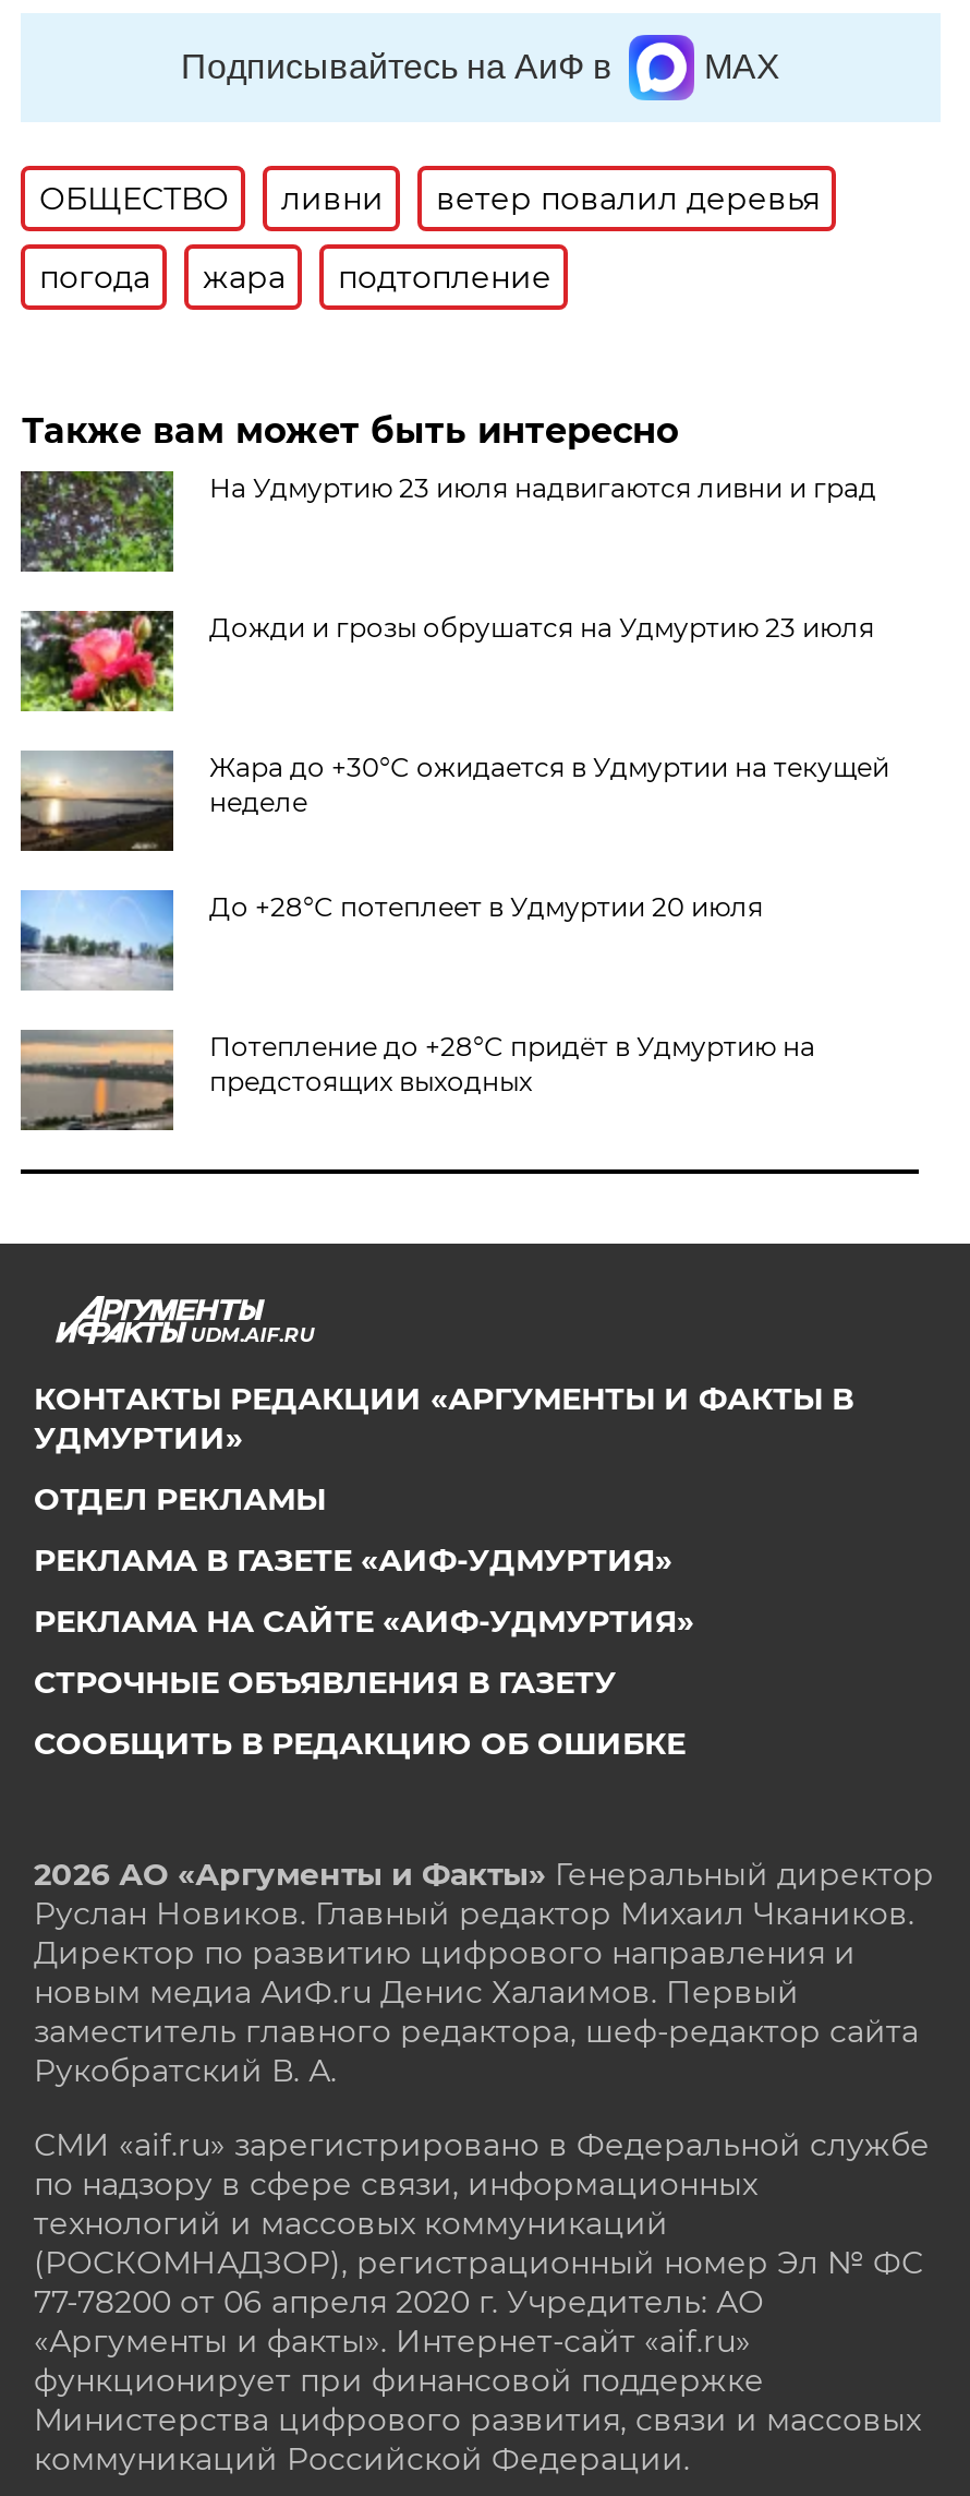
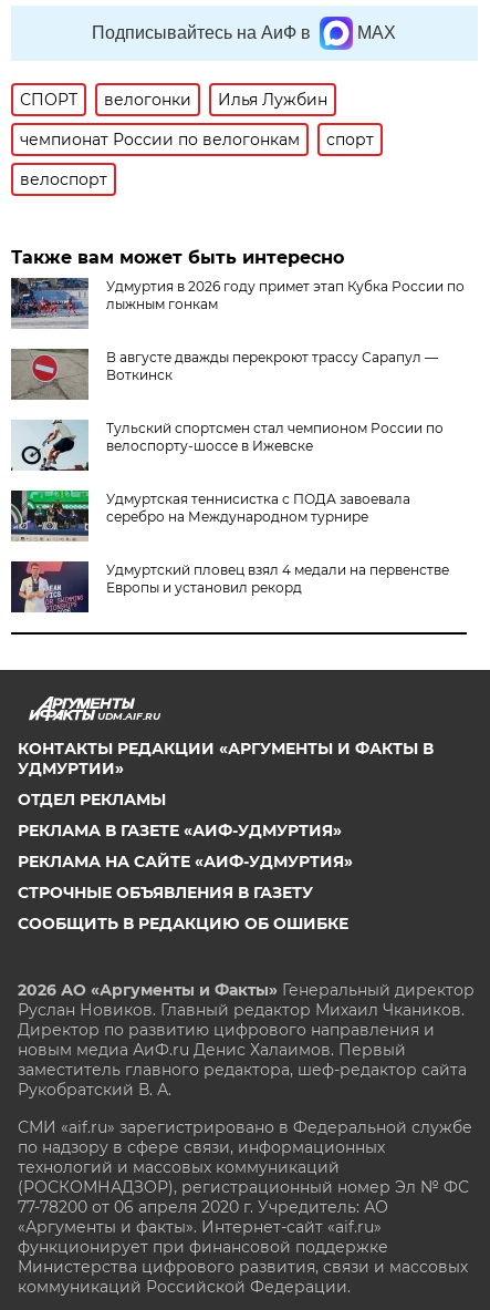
[39,179,819,297] ОБЩЕСТВО | ливни | ветер повалил деревья | погода | жара | подтопление -> [20,90,374,189] СПОРТ | велогонки | Илья Лужбин | чемпионат России по велогонкам | спорт | велоспорт
[19,469,876,574] [image] | На Удмуртию 23 июля надвигаются ливни и град -> [10,277,465,330] [image] | Удмуртия в 2026 году примет этап Кубка России по | лыжным гонкам
[19,609,874,713] [image] | Дожди и грозы обрушатся на Удмуртию 23 июля -> [10,348,438,401] [image] | В августе дважды перекроют трассу Сарапул — | Воткинск
[19,750,889,853] [image] | Жара до +30°С ожидается в Удмуртии на текущей | неделе -> [10,420,444,472] [image] | Тульский спортсмен стал чемпионом России по | велоспорту-шоссе в Ижевске
[19,888,763,988] [image] | До +28°С потеплеет в Удмуртии 20 июля -> [10,489,411,540] [image] | Удмуртская теннисистка с ПОДА завоевала | серебро на Международном турнире
[19,1030,815,1132] [image] | Потепление до +28°С придёт в Удмуртию на | предстоящих выходных -> [10,560,450,613] [image] | Удмуртский пловец взял 4 медали на первенстве | Европы и установил рекорд

